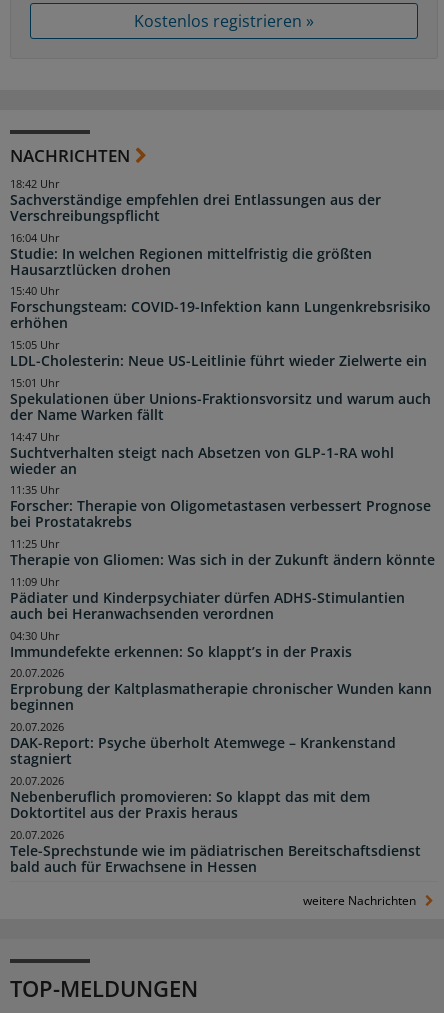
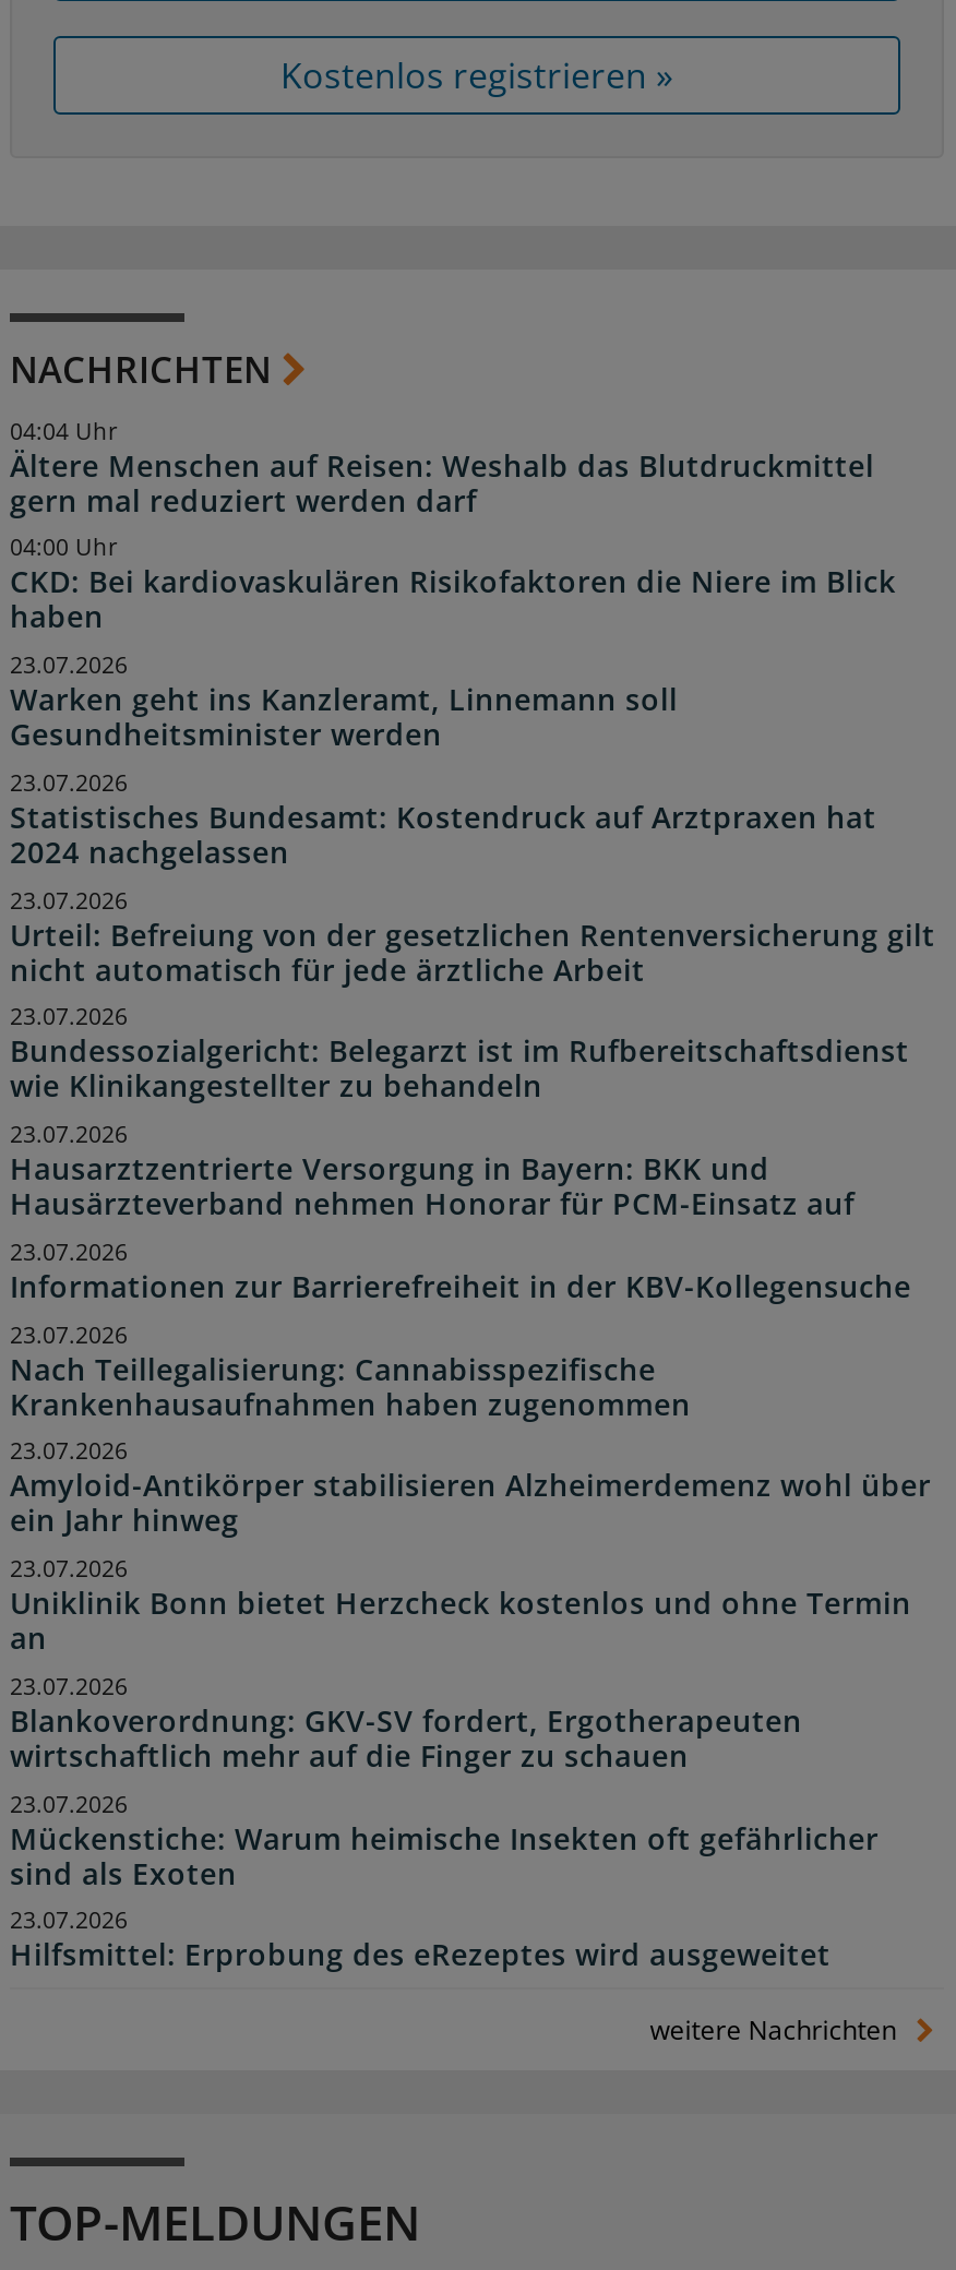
[10,177,60,191] 18:42 Uhr -> [10,415,119,445] 04:04 Uhr
[10,191,381,225] Sachverständige empfehlen drei Entlassungen aus der | Verschreibungspflicht -> [10,445,874,519] Ältere Menschen auf Reisen: Weshalb das Blutdruckmittel | gern mal reduziert werden darf
[10,231,60,245] 16:04 Uhr -> [10,532,119,562] 04:00 Uhr
[10,245,372,279] Studie: In welchen Regionen mittelfristig die größten | Hausarztlücken drohen -> [10,562,896,637] CKD: Bei kardiovaskulären Risikofaktoren die Niere im Blick | haben
[10,284,60,298] 15:40 Uhr -> [10,649,128,680] 23.07.2026
[10,298,431,332] Forschungsteam: COVID-19-Infektion kann Lungenkrebsrisiko | erhöhen -> [10,680,678,754] Warken geht ins Kanzleramt, Linnemann soll | Gesundheitsminister werden
[10,338,60,352] 15:05 Uhr -> [10,767,128,797] 23.07.2026
[10,352,427,370] LDL-Cholesterin: Neue US-Leitlinie führt wieder Zielwerte ein -> [10,797,876,871] Statistisches Bundesamt: Kostendruck auf Arztpraxen hat | 2024 nachgelassen
[10,376,60,390] 15:01 Uhr -> [10,884,128,915] 23.07.2026
[10,390,431,424] Spekulationen über Unions-Fraktionsvorsitz und warum auch | der Name Warken fällt -> [10,915,935,989] Urteil: Befreiung von der gesetzlichen Rentenversicherung gilt | nicht automatisch für jede ärztliche Arbeit
[10,430,60,444] 14:47 Uhr -> [10,1001,128,1032] 23.07.2026
[10,444,394,478] Suchtverhalten steigt nach Absetzen von GLP-1-RA wohl | wieder an -> [10,1032,909,1106] Bundessozialgericht: Belegarzt ist im Rufbereitschaftsdienst | wie Klinikangestellter zu behandeln
[10,483,60,497] 11:35 Uhr -> [10,1119,128,1149] 23.07.2026
[10,497,431,531] Forscher: Therapie von Oligometastasen verbessert Prognose | bei Prostatakrebs -> [10,1149,855,1223] Hausarztzentrierte Versorgung in Bayern: BKK und | Hausärzteverband nehmen Honorar für PCM-Einsatz auf
[10,537,60,551] 11:25 Uhr -> [10,1236,128,1266] 23.07.2026
[10,551,435,569] Therapie von Gliomen: Was sich in der Zukunft ändern könnte -> [10,1266,911,1306] Informationen zur Barrierefreiheit in der KBV-Kollegensuche
[10,575,60,589] 11:09 Uhr -> [10,1318,128,1349] 23.07.2026
[10,589,405,623] Pädiater und Kinderpsychiater dürfen ADHS-Stimulantien | auch bei Heranwachsenden verordnen -> [10,1349,691,1423] Nach Teillegalisierung: Cannabisspezifische | Krankenhausaufnahmen haben zugenommen
[10,629,60,643] 04:30 Uhr -> [10,1436,128,1466] 23.07.2026
[10,643,352,661] Immundefekte erkennen: So klappt’s in der Praxis -> [10,1466,931,1540] Amyloid-Antikörper stabilisieren Alzheimerdemenz wohl über | ein Jahr hinweg
[10,666,64,680] 20.07.2026 -> [10,1553,128,1584] 23.07.2026
[10,680,432,714] Erprobung der Kaltplasmatherapie chronischer Wunden kann | beginnen -> [10,1584,911,1658] Uniklinik Bonn bietet Herzcheck kostenlos und ohne Termin | an
[10,720,64,734] 20.07.2026 -> [10,1670,128,1701] 23.07.2026
[10,734,396,768] DAK-Report: Psyche überholt Atemwege – Krankenstand | stagniert -> [10,1701,802,1775] Blankoverordnung: GKV-SV fordert, Ergotherapeuten | wirtschaftlich mehr auf die Finger zu schauen
[10,774,64,788] 20.07.2026 -> [10,1788,128,1818] 23.07.2026
[10,788,370,822] Nebenberuflich promovieren: So klappt das mit dem | Doktortitel aus der Praxis heraus -> [10,1818,879,1892] Mückenstiche: Warum heimische Insekten oft gefährlicher | sind als Exoten
[10,828,64,842] 20.07.2026 -> [10,1905,128,1935] 23.07.2026
[10,842,421,876] Tele-Sprechstunde wie im pädiatrischen Bereitschaftsdienst | bald auch für Erwachsene in Hessen -> [10,1935,830,1975] Hilfsmittel: Erprobung des eRezeptes wird ausgeweitet

